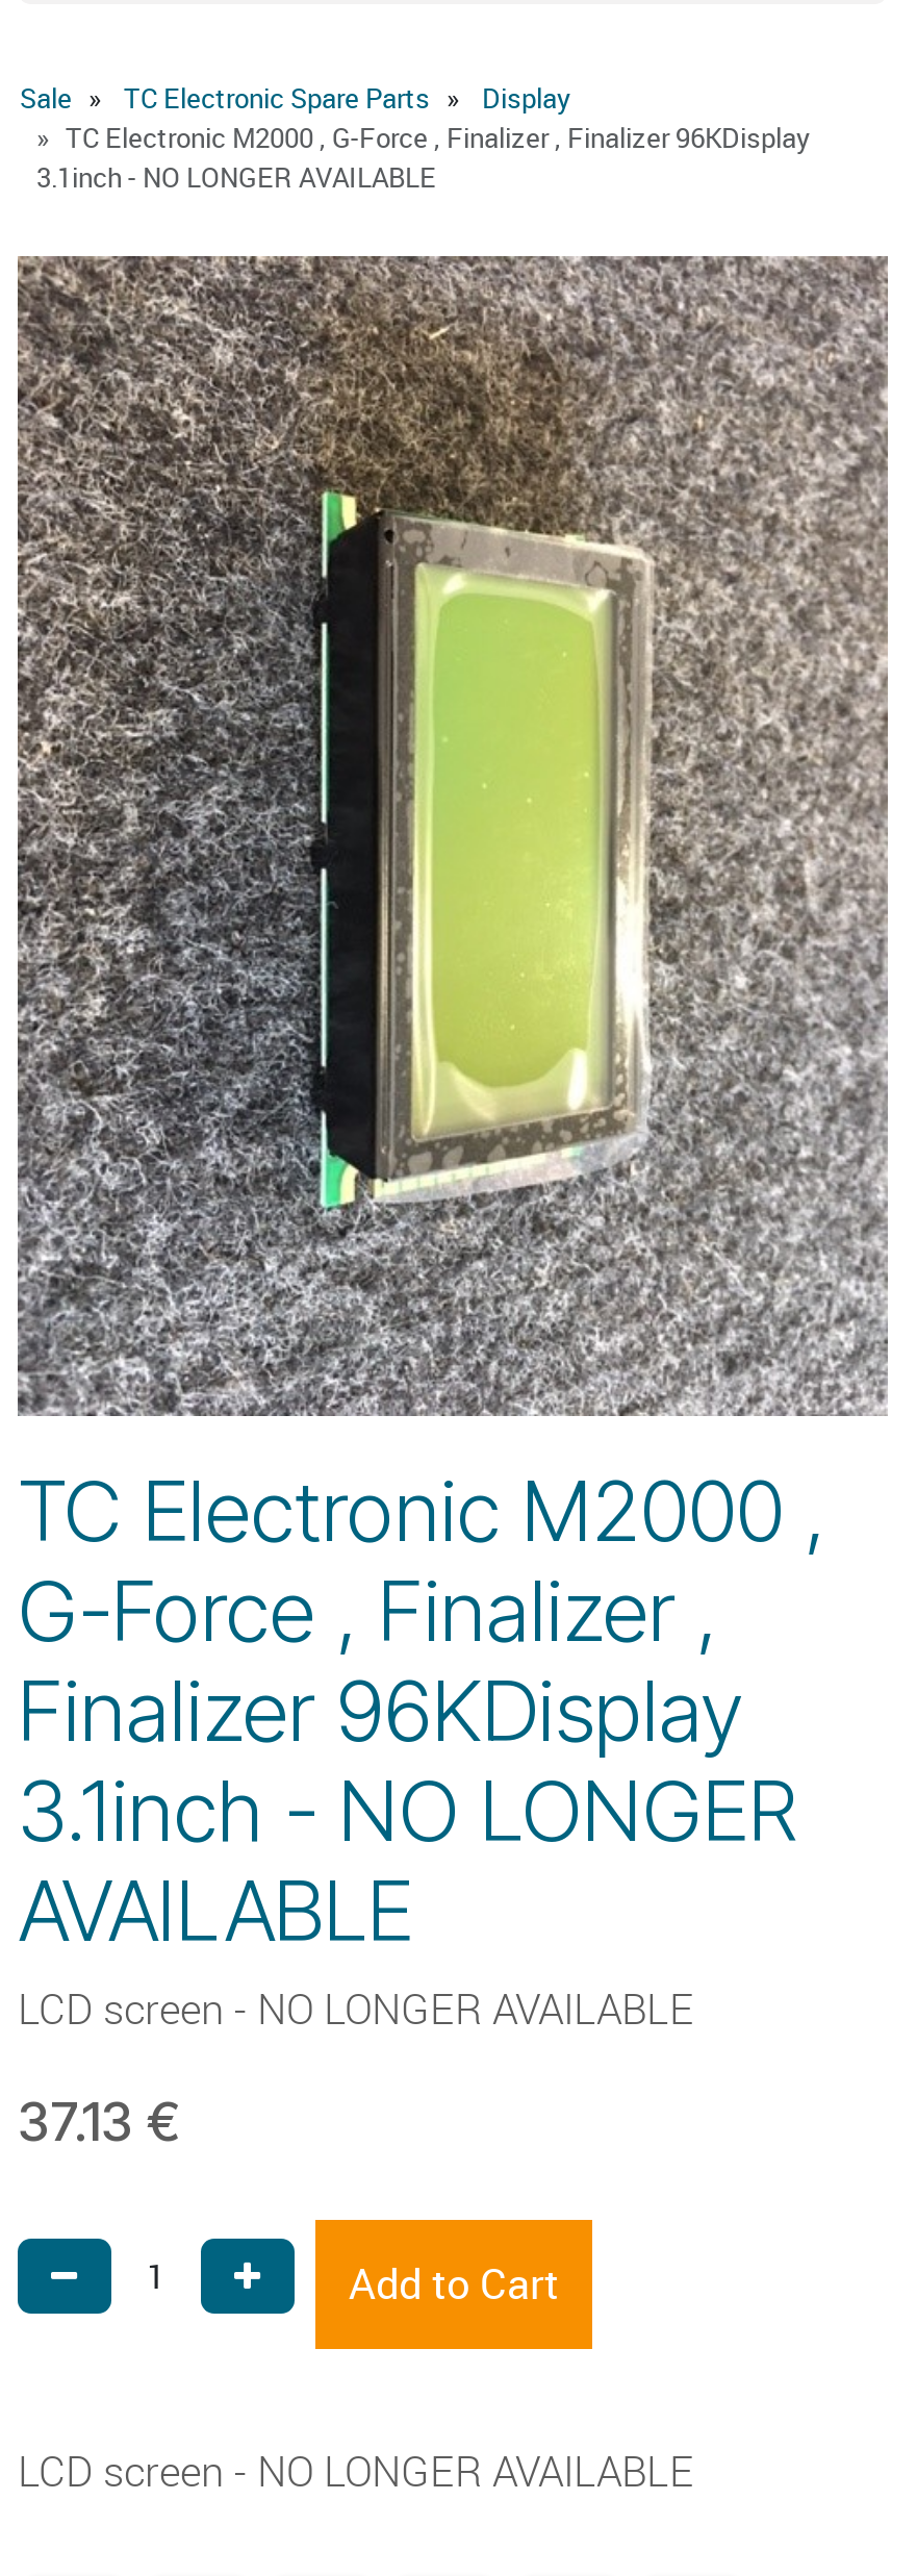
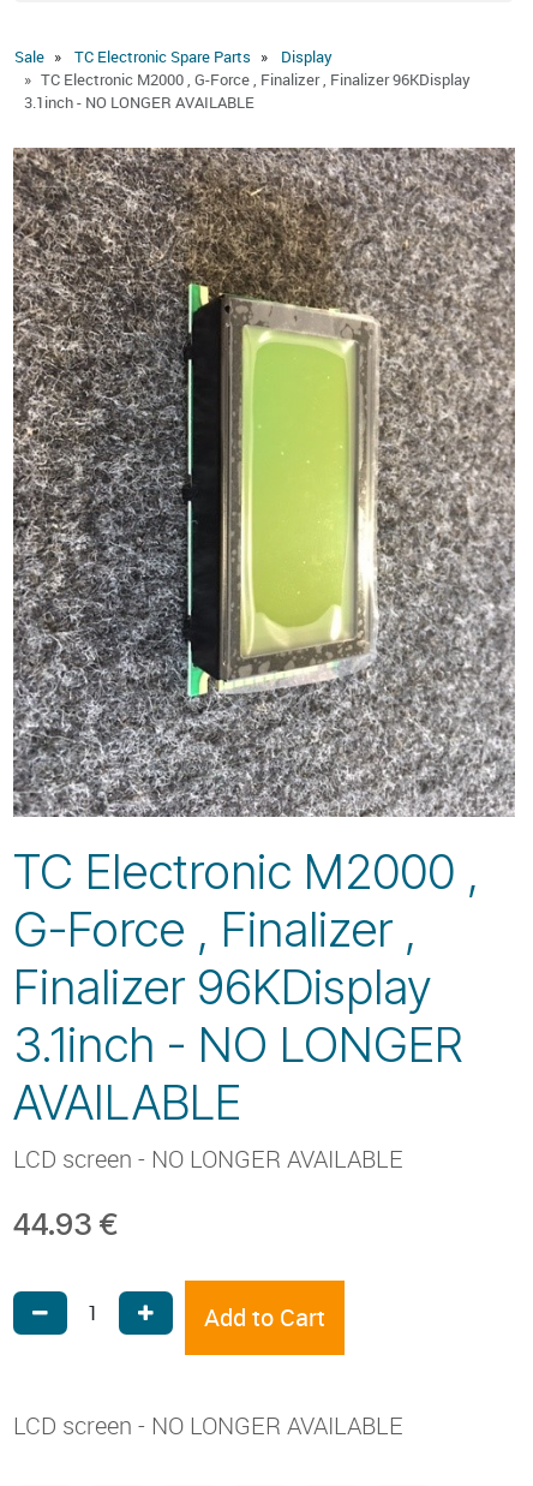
[18,2091,178,2153] 37.13 € -> [13,1206,118,1242] 44.93 €

